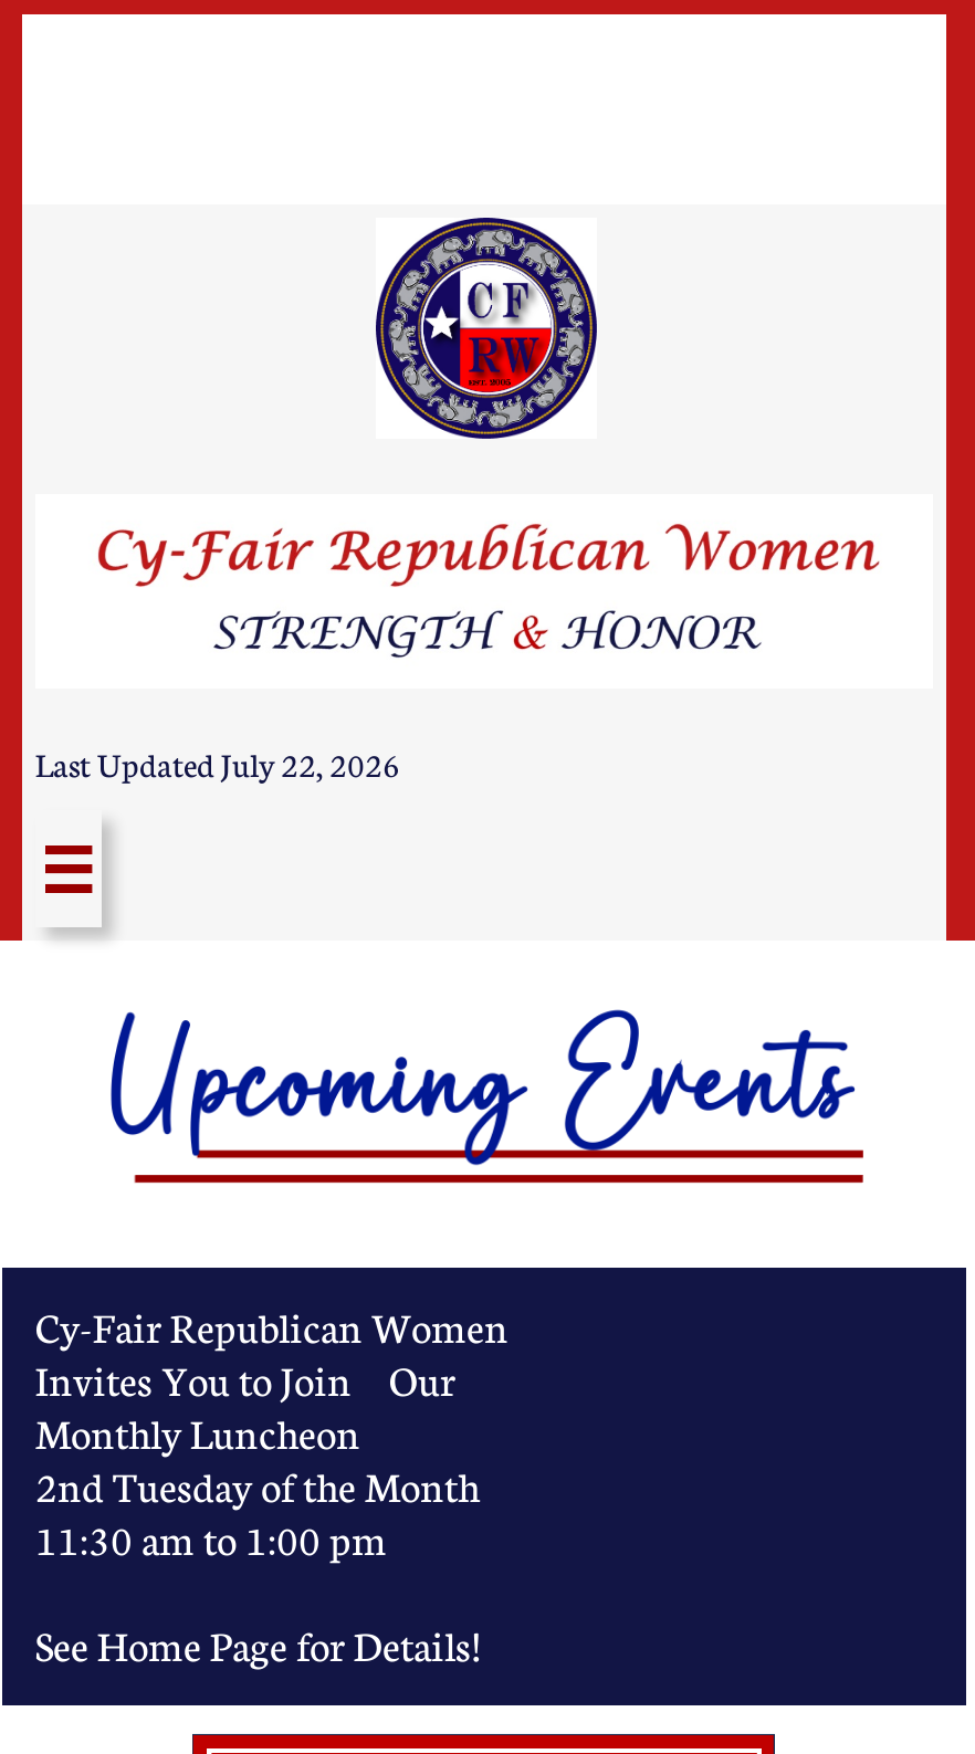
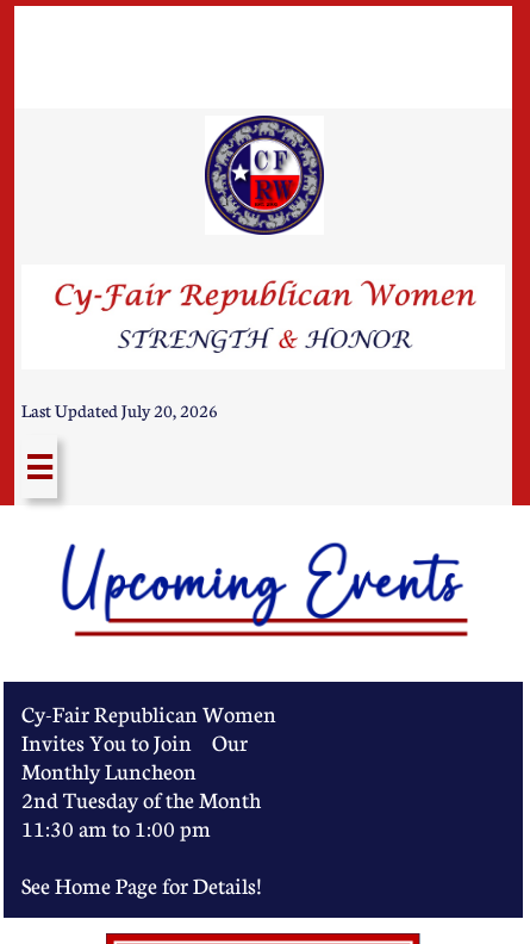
[35,744,400,784] Last Updated July 22, 2026 -> [21,399,218,421] Last Updated July 20, 2026

